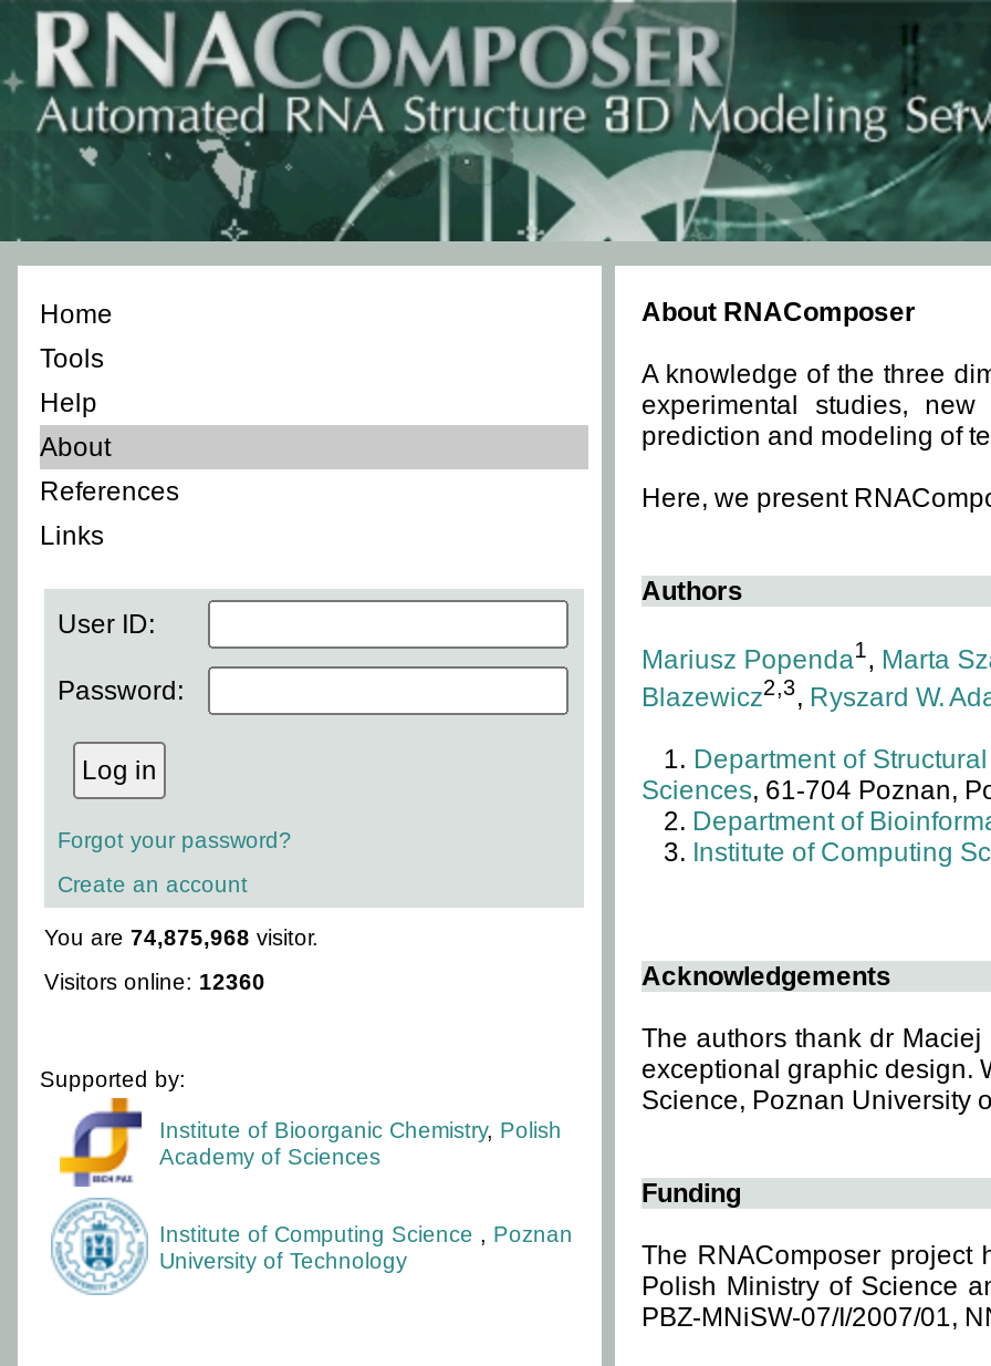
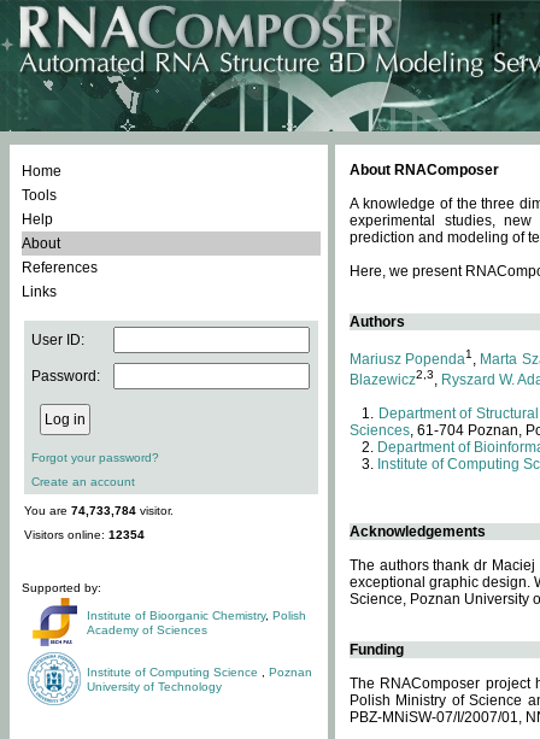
[44,925,319,950] You are 74,875,968 visitor. -> [24,504,174,517] You are 74,733,784 visitor.
[44,970,265,994] Visitors online: 12360 -> [24,528,145,541] Visitors online: 12354

